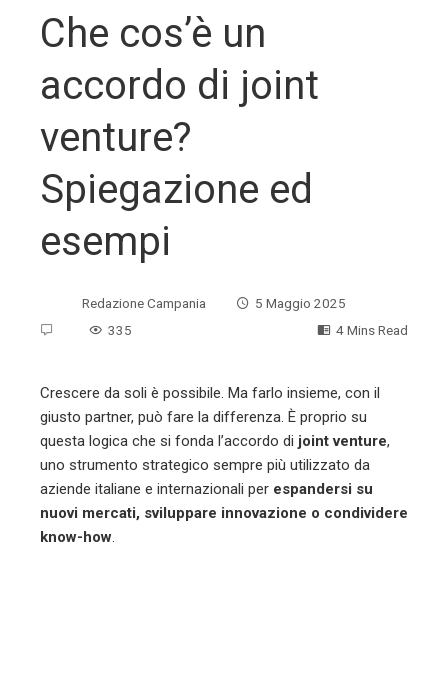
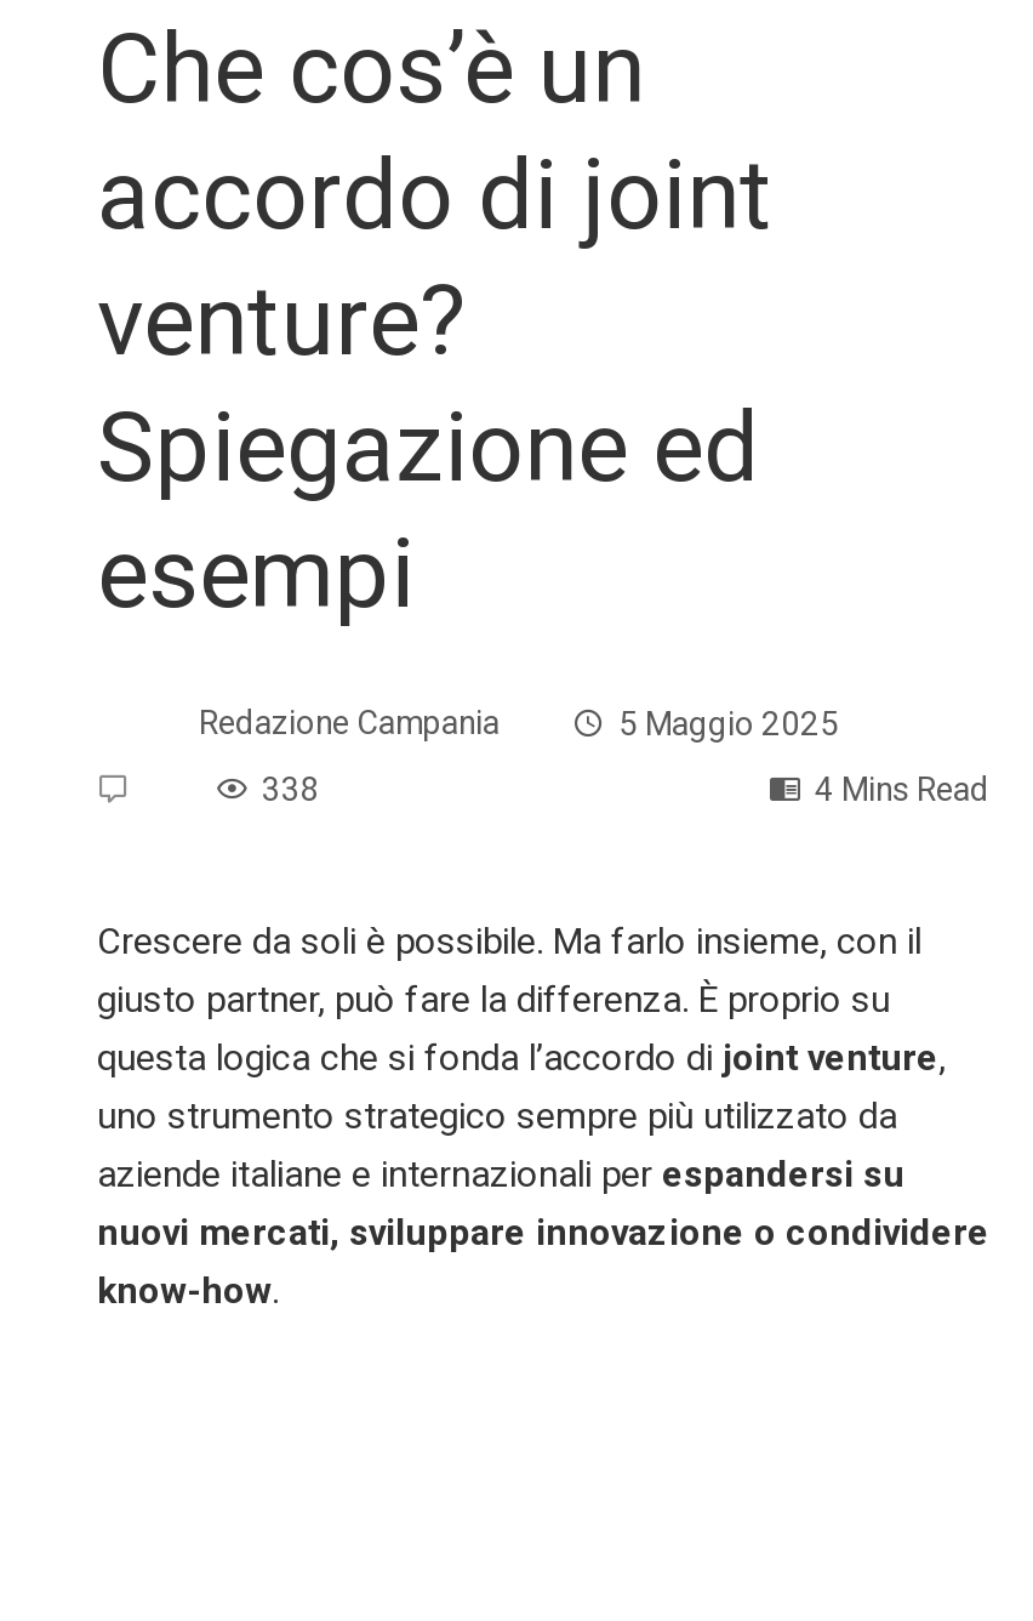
[108,322,132,338] 335 -> [262,769,320,808] 338

